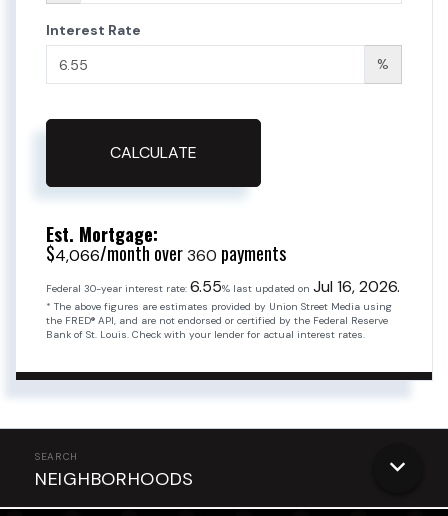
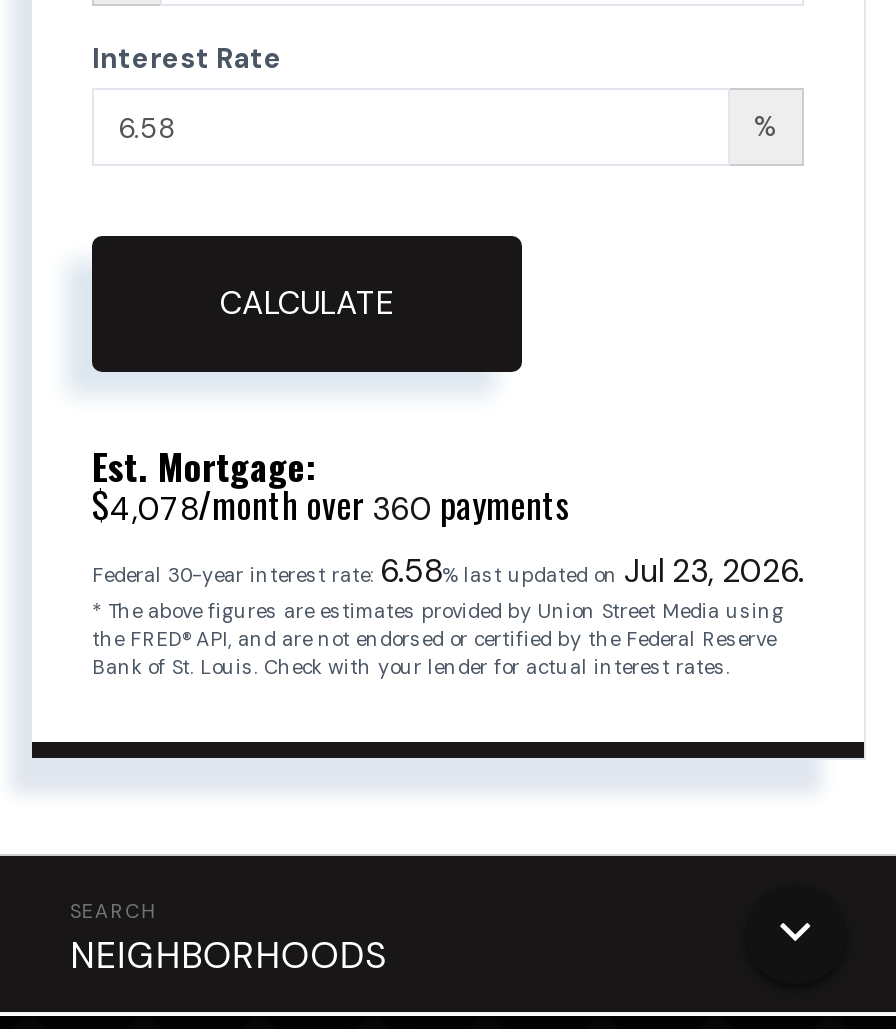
[46,240,286,266] $4,066/month over 360 payments -> [92,479,570,531] $4,078/month over 360 payments
[46,276,400,297] Federal 30-year interest rate: 6.55% last updated on Jul 16, 2026. -> [92,551,804,593] Federal 30-year interest rate: 6.58% last updated on Jul 23, 2026.

